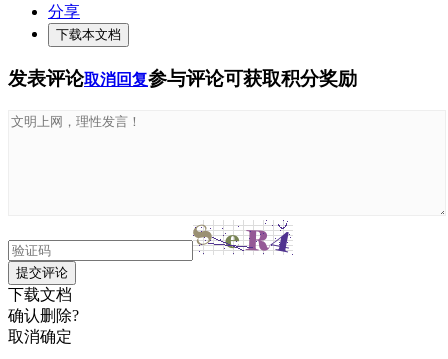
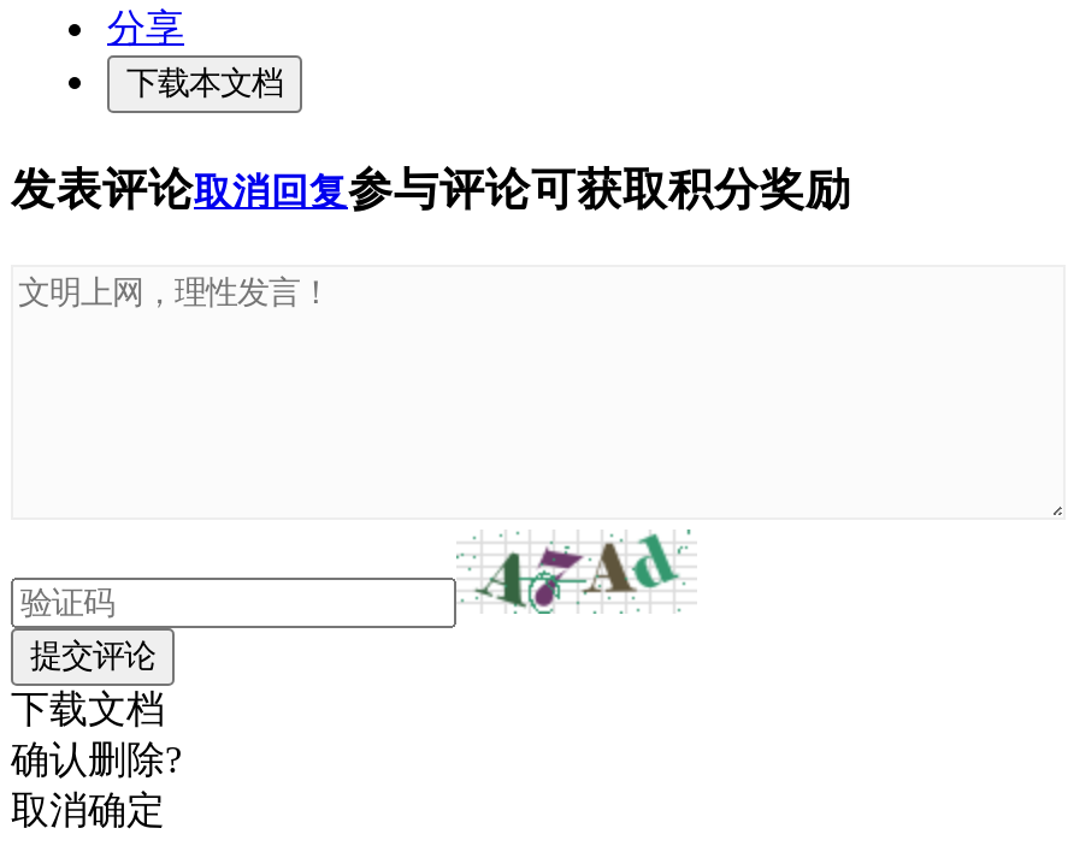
[193,220,293,255] [image] -> [456,530,692,616] [image]

